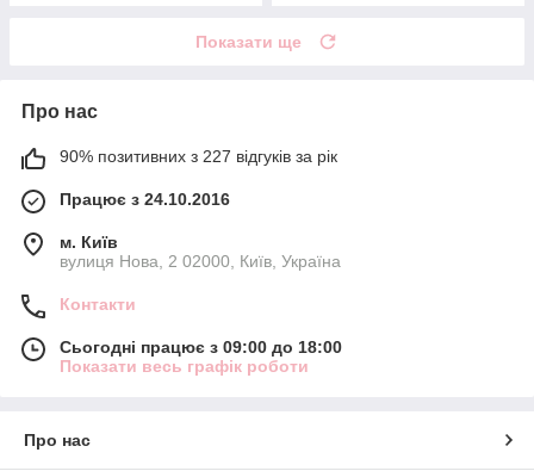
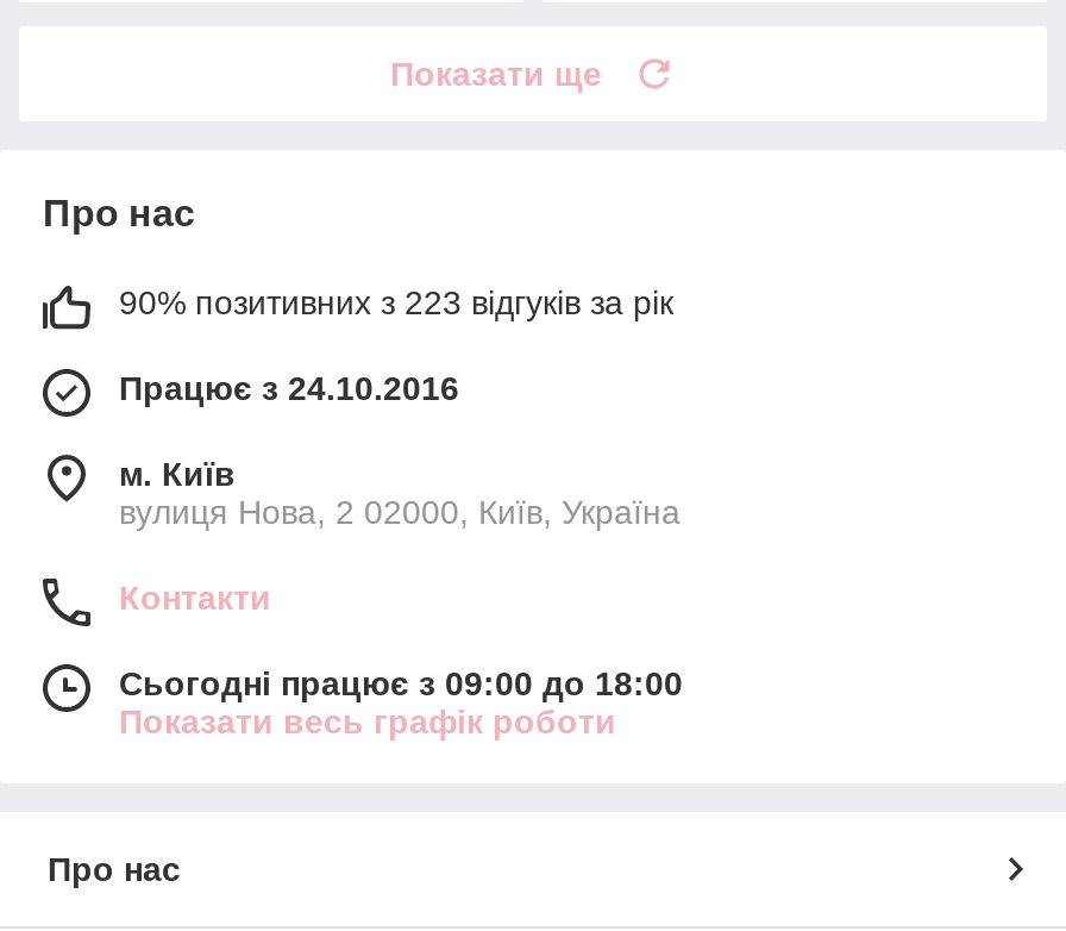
[60,146,337,166] 90% позитивних з 227 відгуків за рік -> [119,283,673,321] 90% позитивних з 223 відгуків за рік

